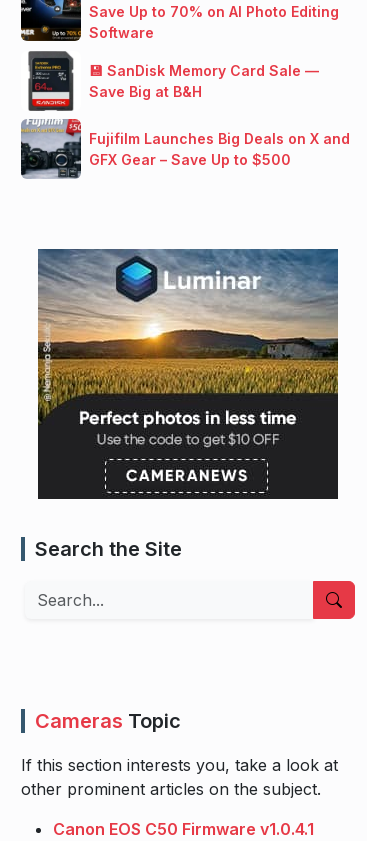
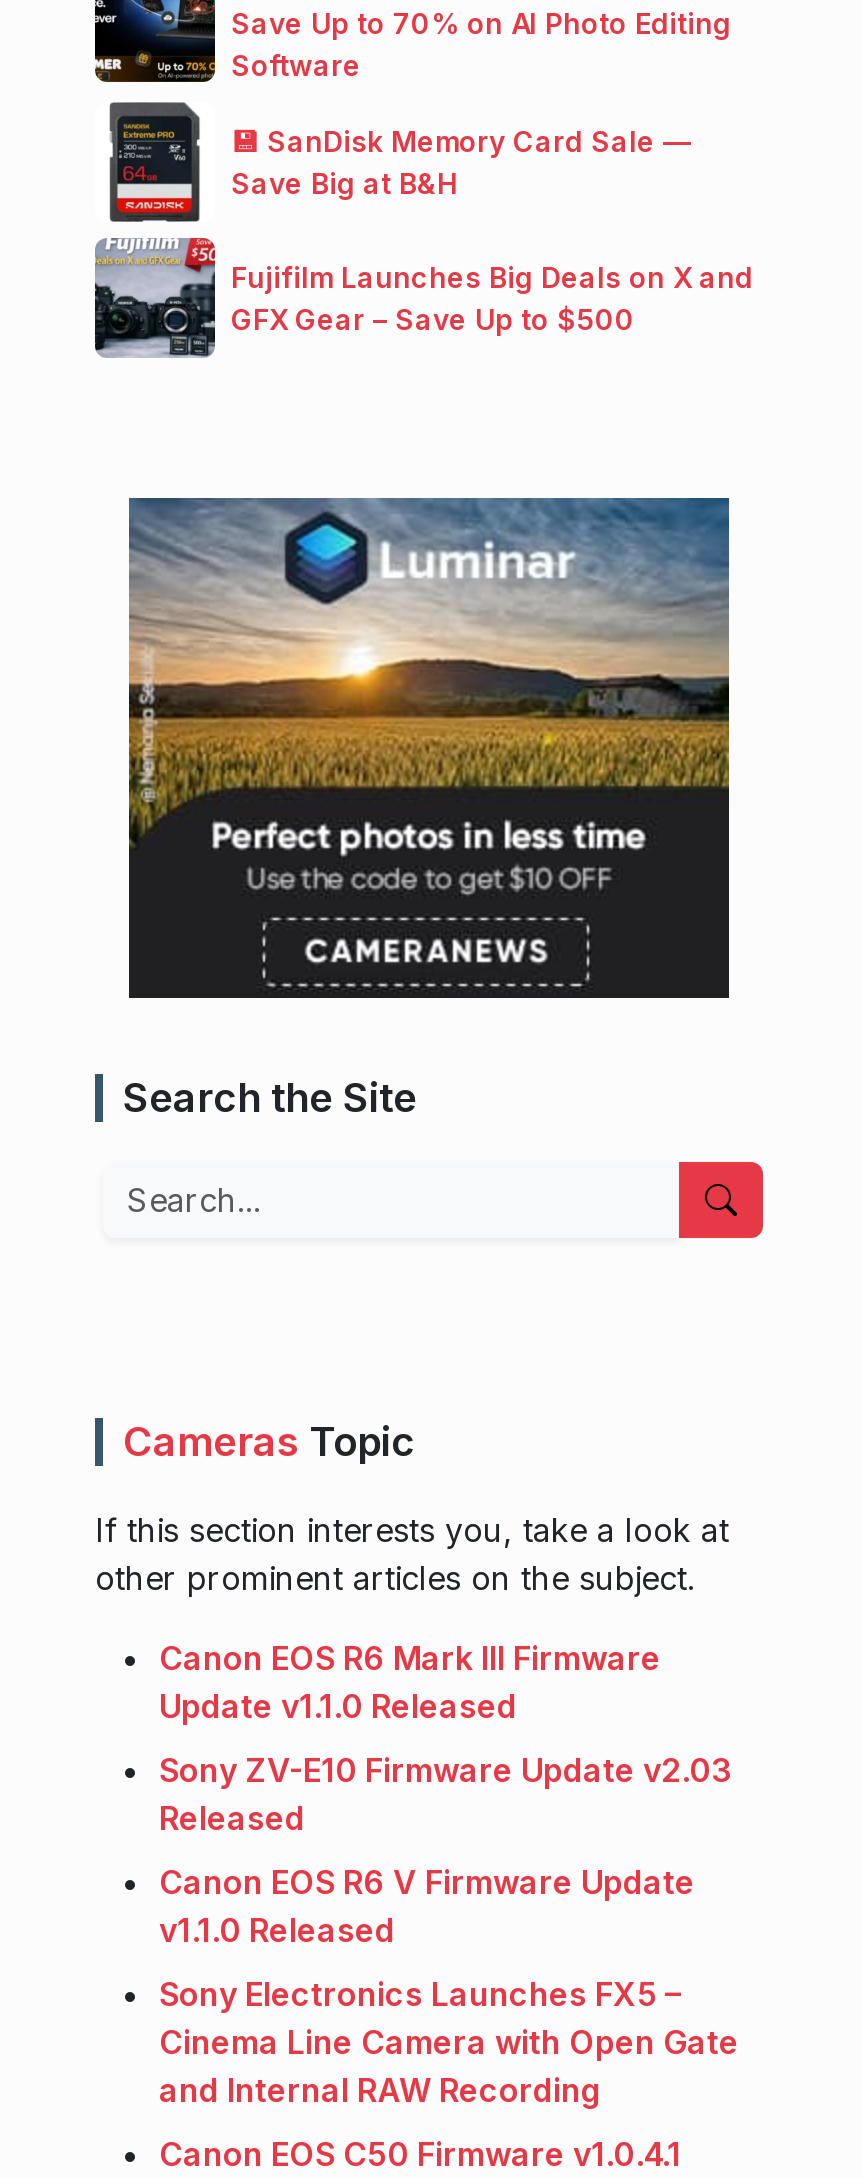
none -> [159,1638,739,2110] Canon EOS R6 Mark III Firmware | Update v1.1.0 Released | Sony ZV-E10 Firmware Update v2.03 | Released | Canon EOS R6 V Firmware Update | v1.1.0 Released | Sony Electronics Launches FX5 – | Cinema Line Camera with Open Gate | and Internal RAW Recording

